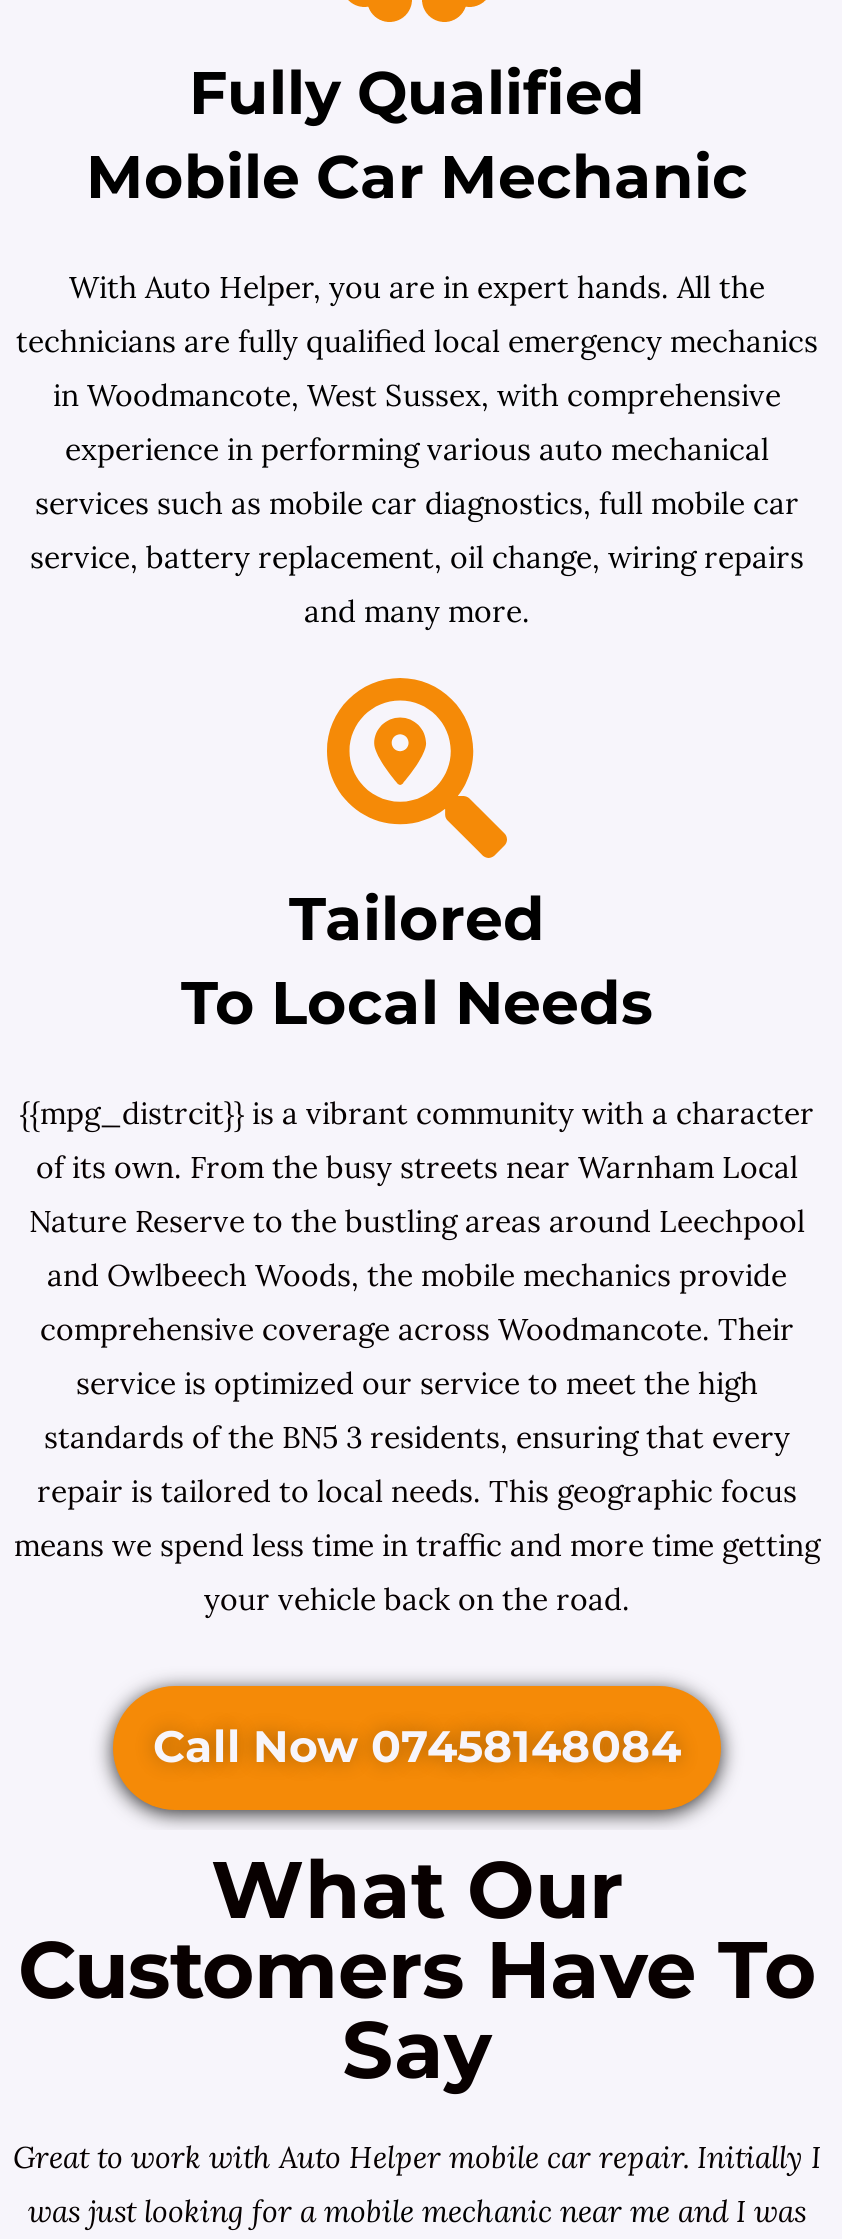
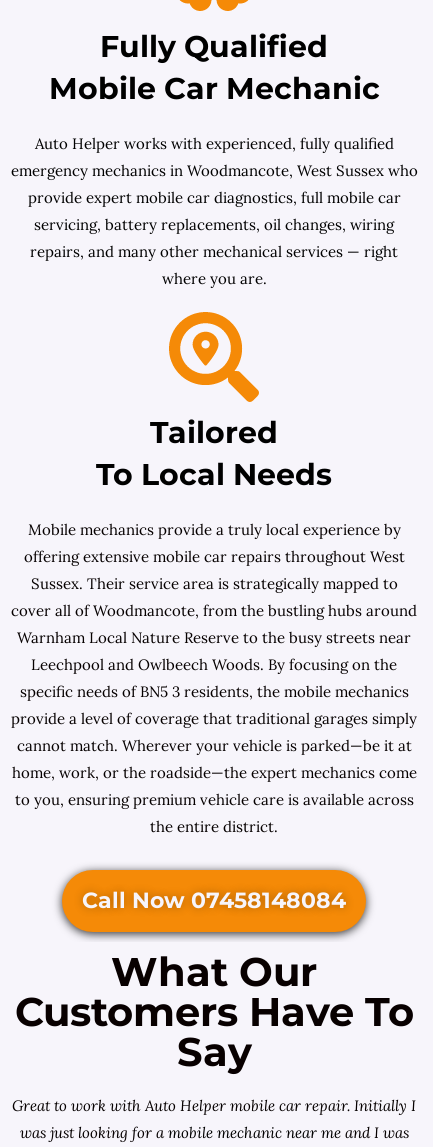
[16,268,818,630] With Auto Helper, you are in expert hands. All the | technicians are fully qualified local emergency mechanics | in Woodmancote, West Sussex, with comprehensive | experience in performing various auto mechanical | services such as mobile car diagnostics, full mobile car | service, battery replacement, oil change, wiring repairs | and many more. -> [10,134,417,288] Auto Helper works with experienced, fully qualified | emergency mechanics in Woodmancote, West Sussex who | provide expert mobile car diagnostics, full mobile car | servicing, battery replacements, oil changes, wiring | repairs, and many other mechanical services — right | where you are.
moved [347,692,453,772] -> [179,319,232,359]: [image]
moved [181,882,653,1040] -> [96,414,332,493]: Tailored | To Local Needs
[14,1094,820,1618] {{mpg_distrcit}} is a vibrant community with a character | of its own. From the busy streets near Warnham Local | Nature Reserve to the bustling areas around Leechpool | and Owlbeech Woods, the mobile mechanics provide | comprehensive coverage across Woodmancote. Their | service is optimized our service to meet the high | standards of the BN5 3 residents, ensuring that every | repair is tailored to local needs. This geographic focus | means we spend less time in traffic and more time getting | your vehicle back on the road. -> [11,520,417,836] Mobile mechanics provide a truly local experience by | offering extensive mobile car repairs throughout West | Sussex. Their service area is strategically mapped to | cover all of Woodmancote, from the bustling hubs around | Warnham Local Nature Reserve to the busy streets near | Leechpool and Owlbeech Woods. By focusing on the | specific needs of BN5 3 residents, the mobile mechanics | provide a level of coverage that traditional garages simply | cannot match. Wherever your vehicle is parked—be it at | home, work, or the roadside—the expert mechanics come | to you, ensuring premium vehicle care is available across | the entire district.

